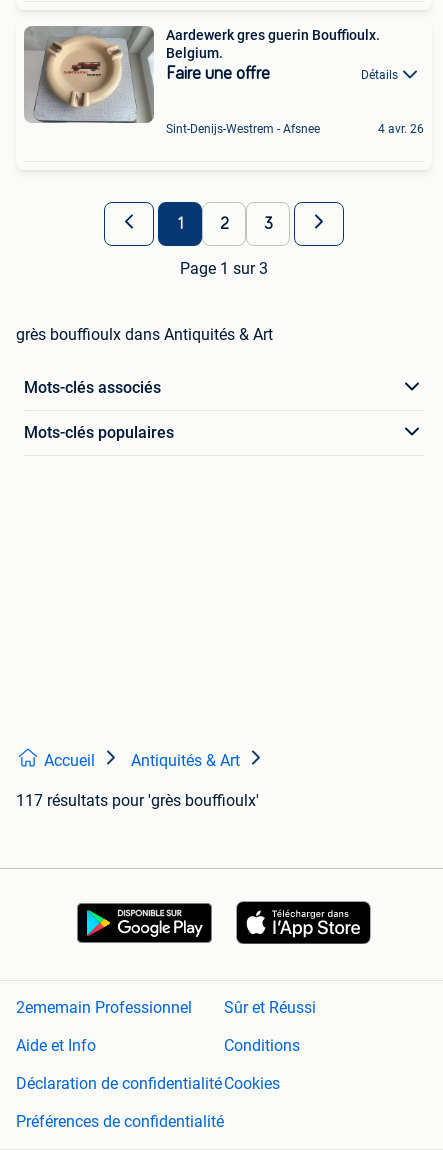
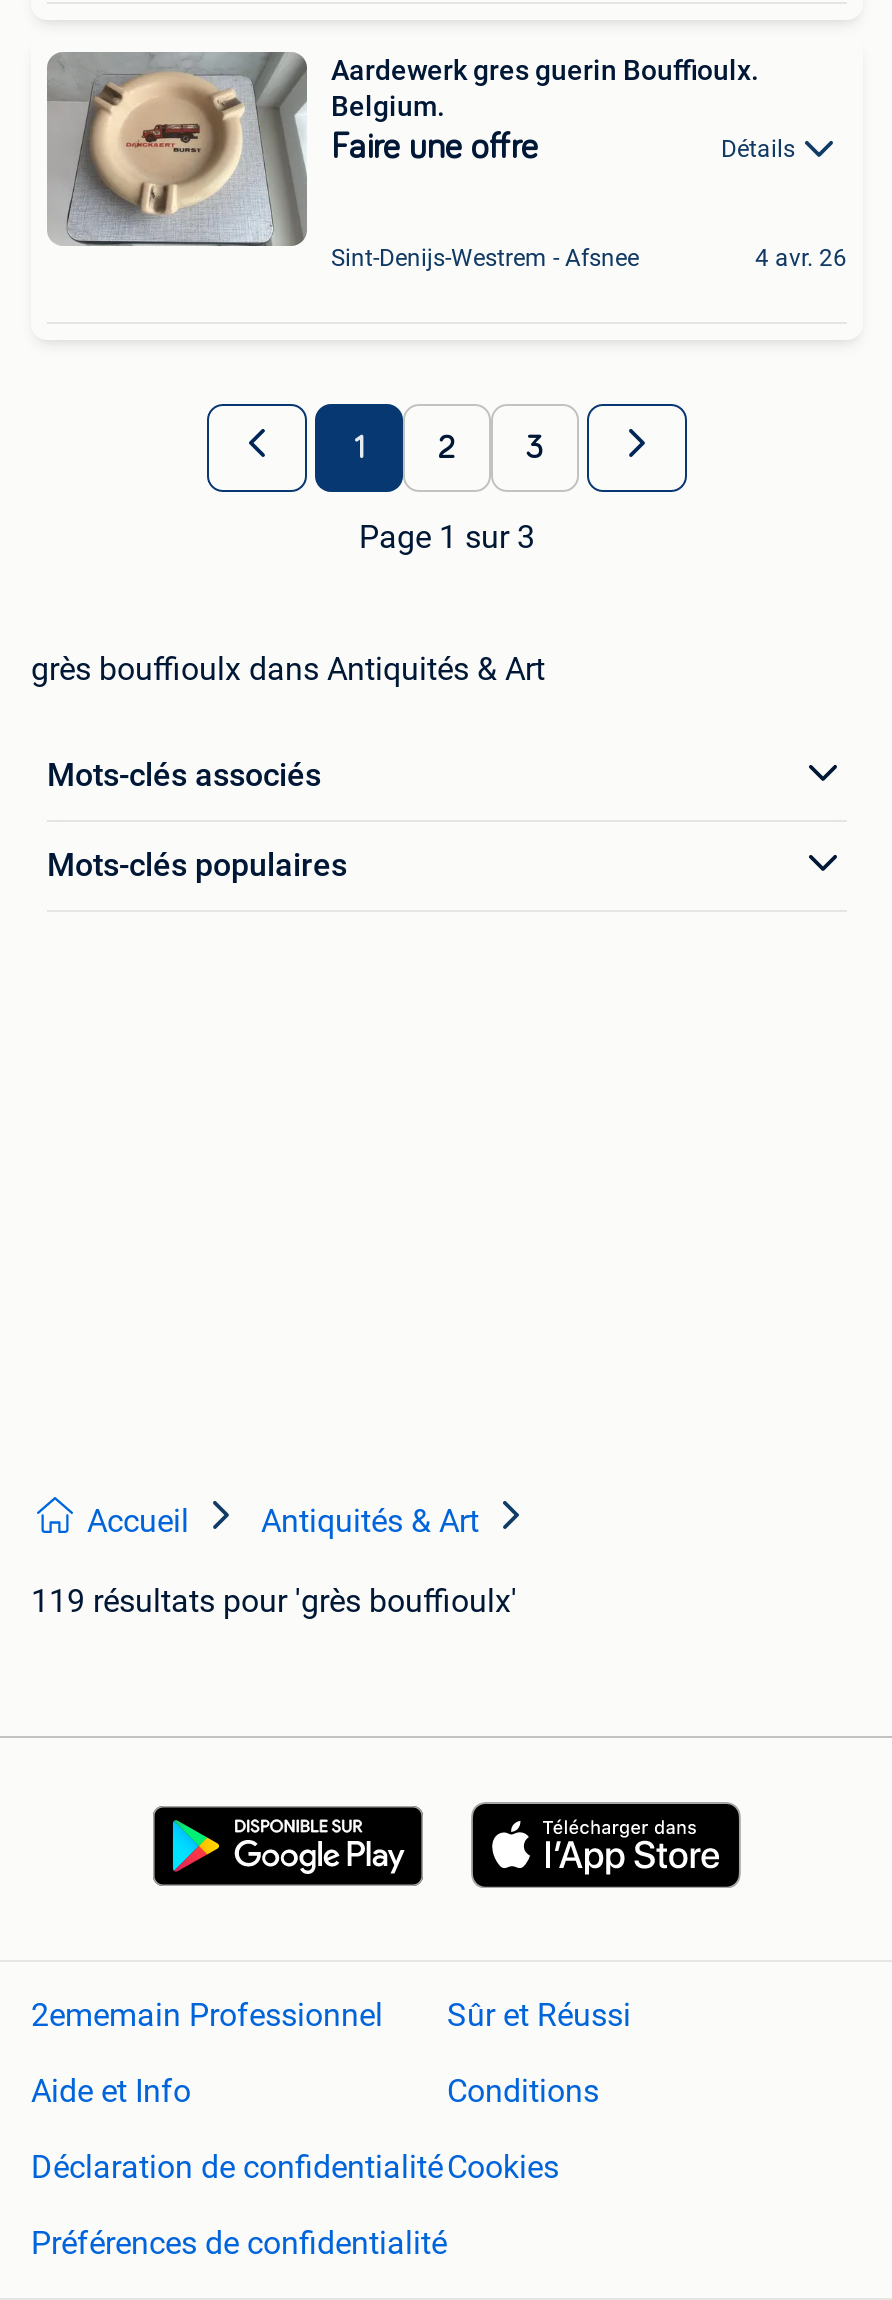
[16,791,259,810] 117 résultats pour 'grès bouffioulx' -> [31,1582,517,1620] 119 résultats pour 'grès bouffioulx'

